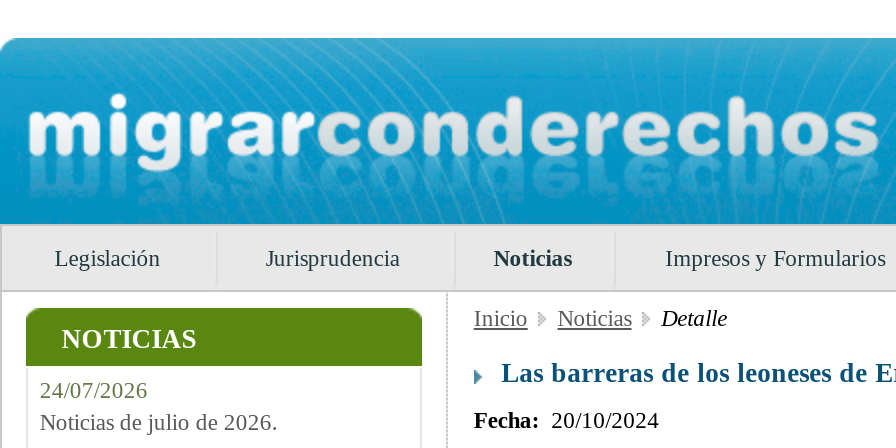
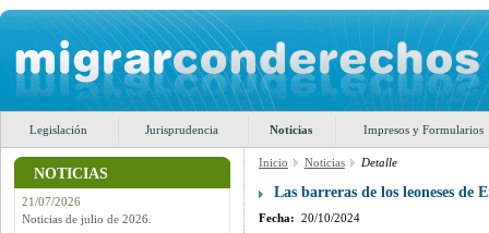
[40,377,148,401] 24/07/2026 -> [22,194,81,208] 21/07/2026

